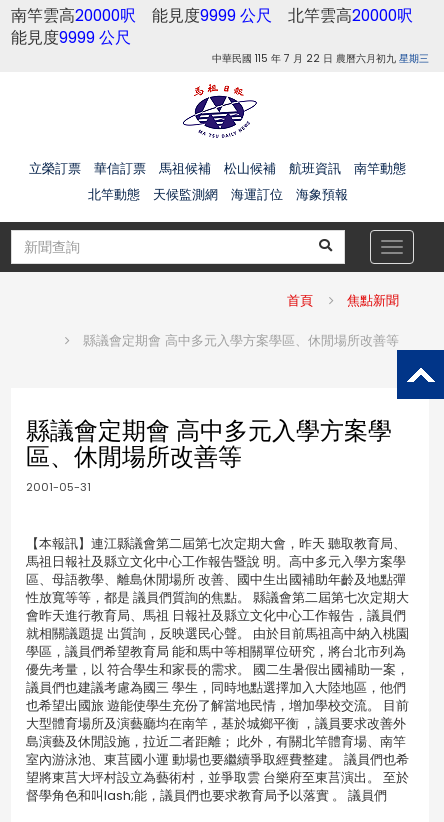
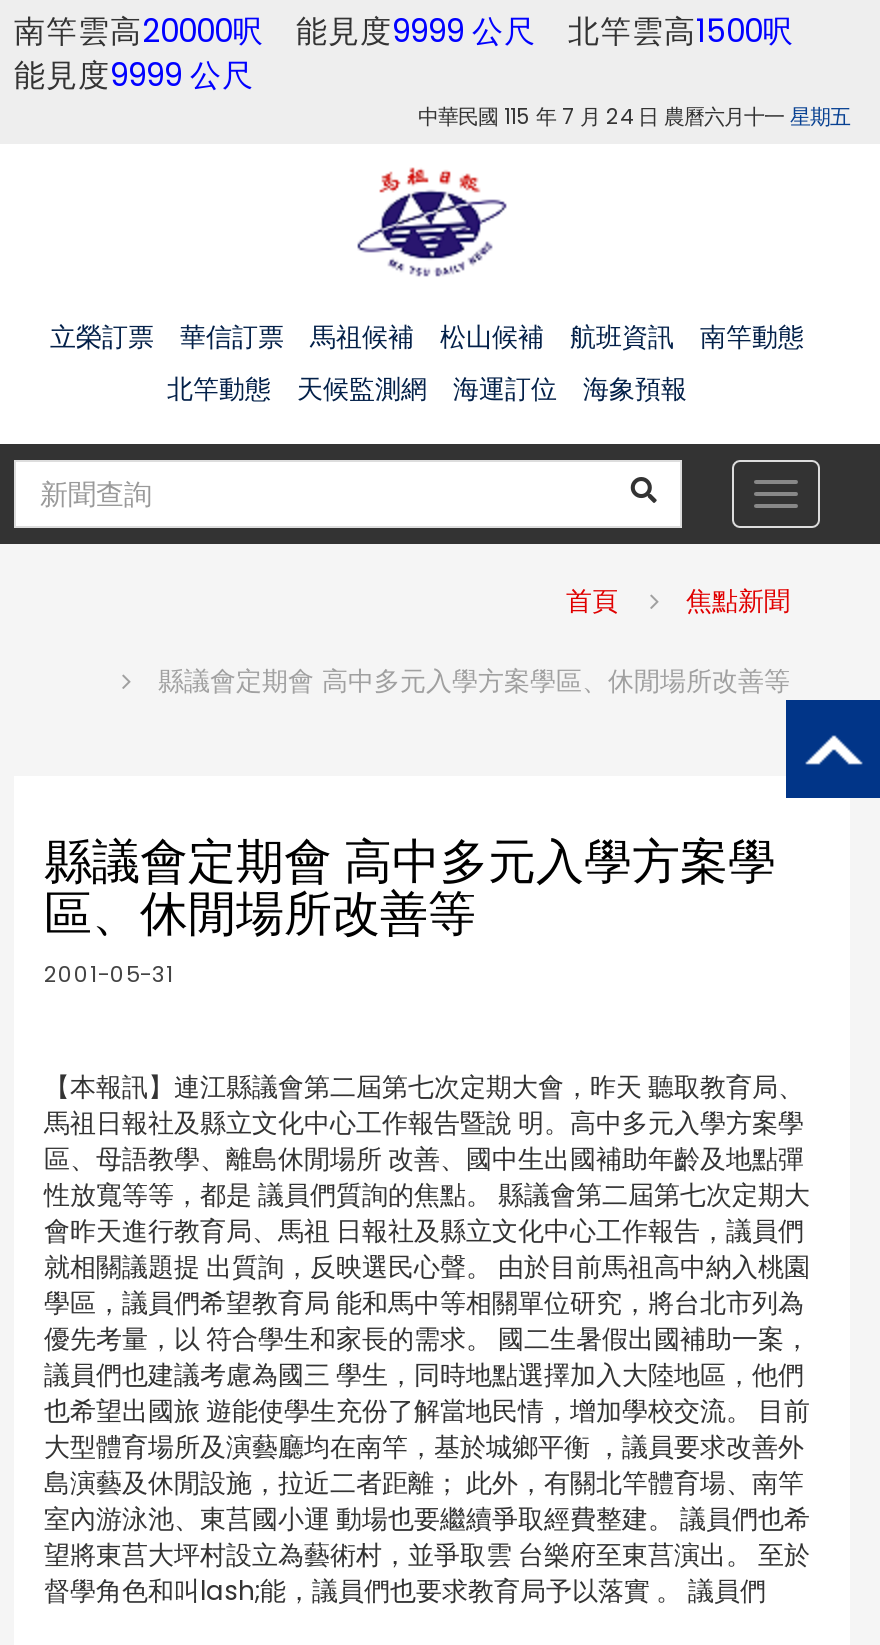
[11,5,429,26] 南竿雲高20000呎能見度9999 公尺北竿雲高20000呎 -> [14,10,826,52] 南竿雲高20000呎能見度9999 公尺北竿雲高1500呎
[212,51,429,66] 中華民國 115 年 7 月 22 日 農曆六月初九星期三 -> [418,102,850,132] 中華民國 115 年 7 月 24 日 農曆六月十一星期五

